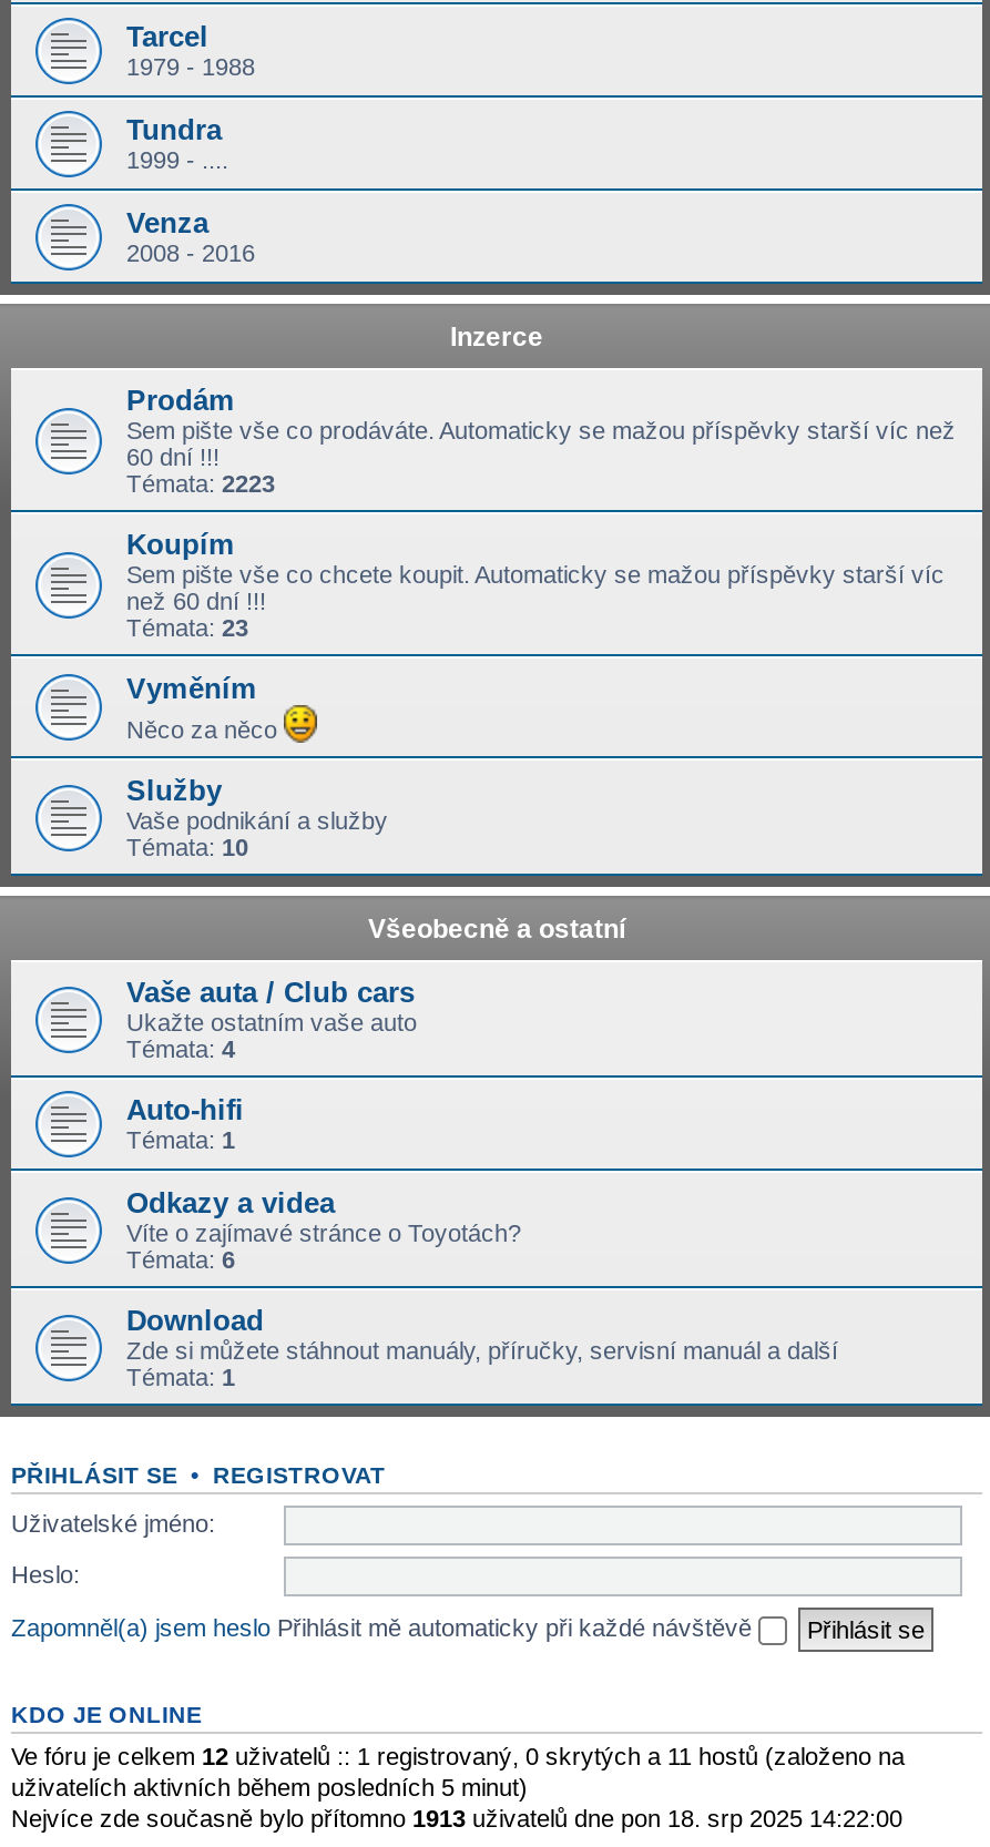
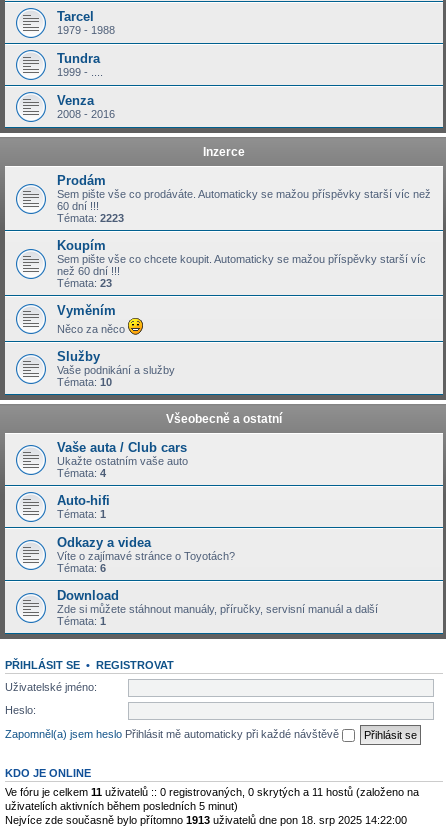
[11,1742,905,1768] Ve fóru je celkem 12 uživatelů :: 1 registrovaný, 0 skrytých a 11 hostů (založeno na -> [5,785,419,797] Ve fóru je celkem 11 uživatelů :: 0 registrovaných, 0 skrytých a 11 hostů (založeno na

